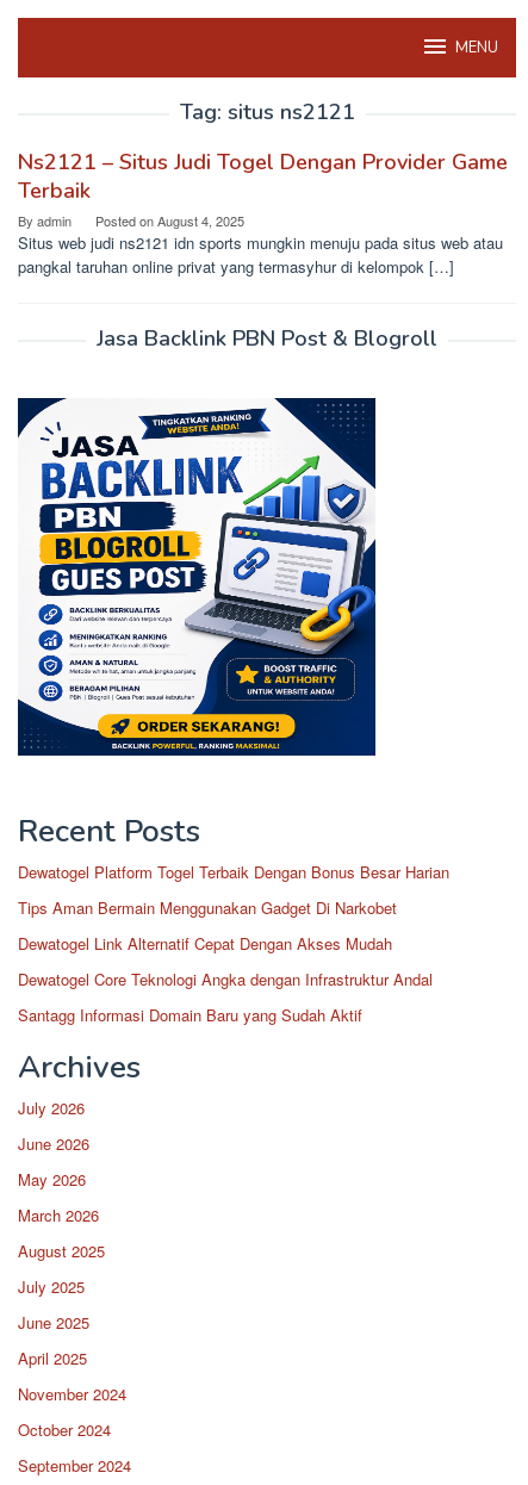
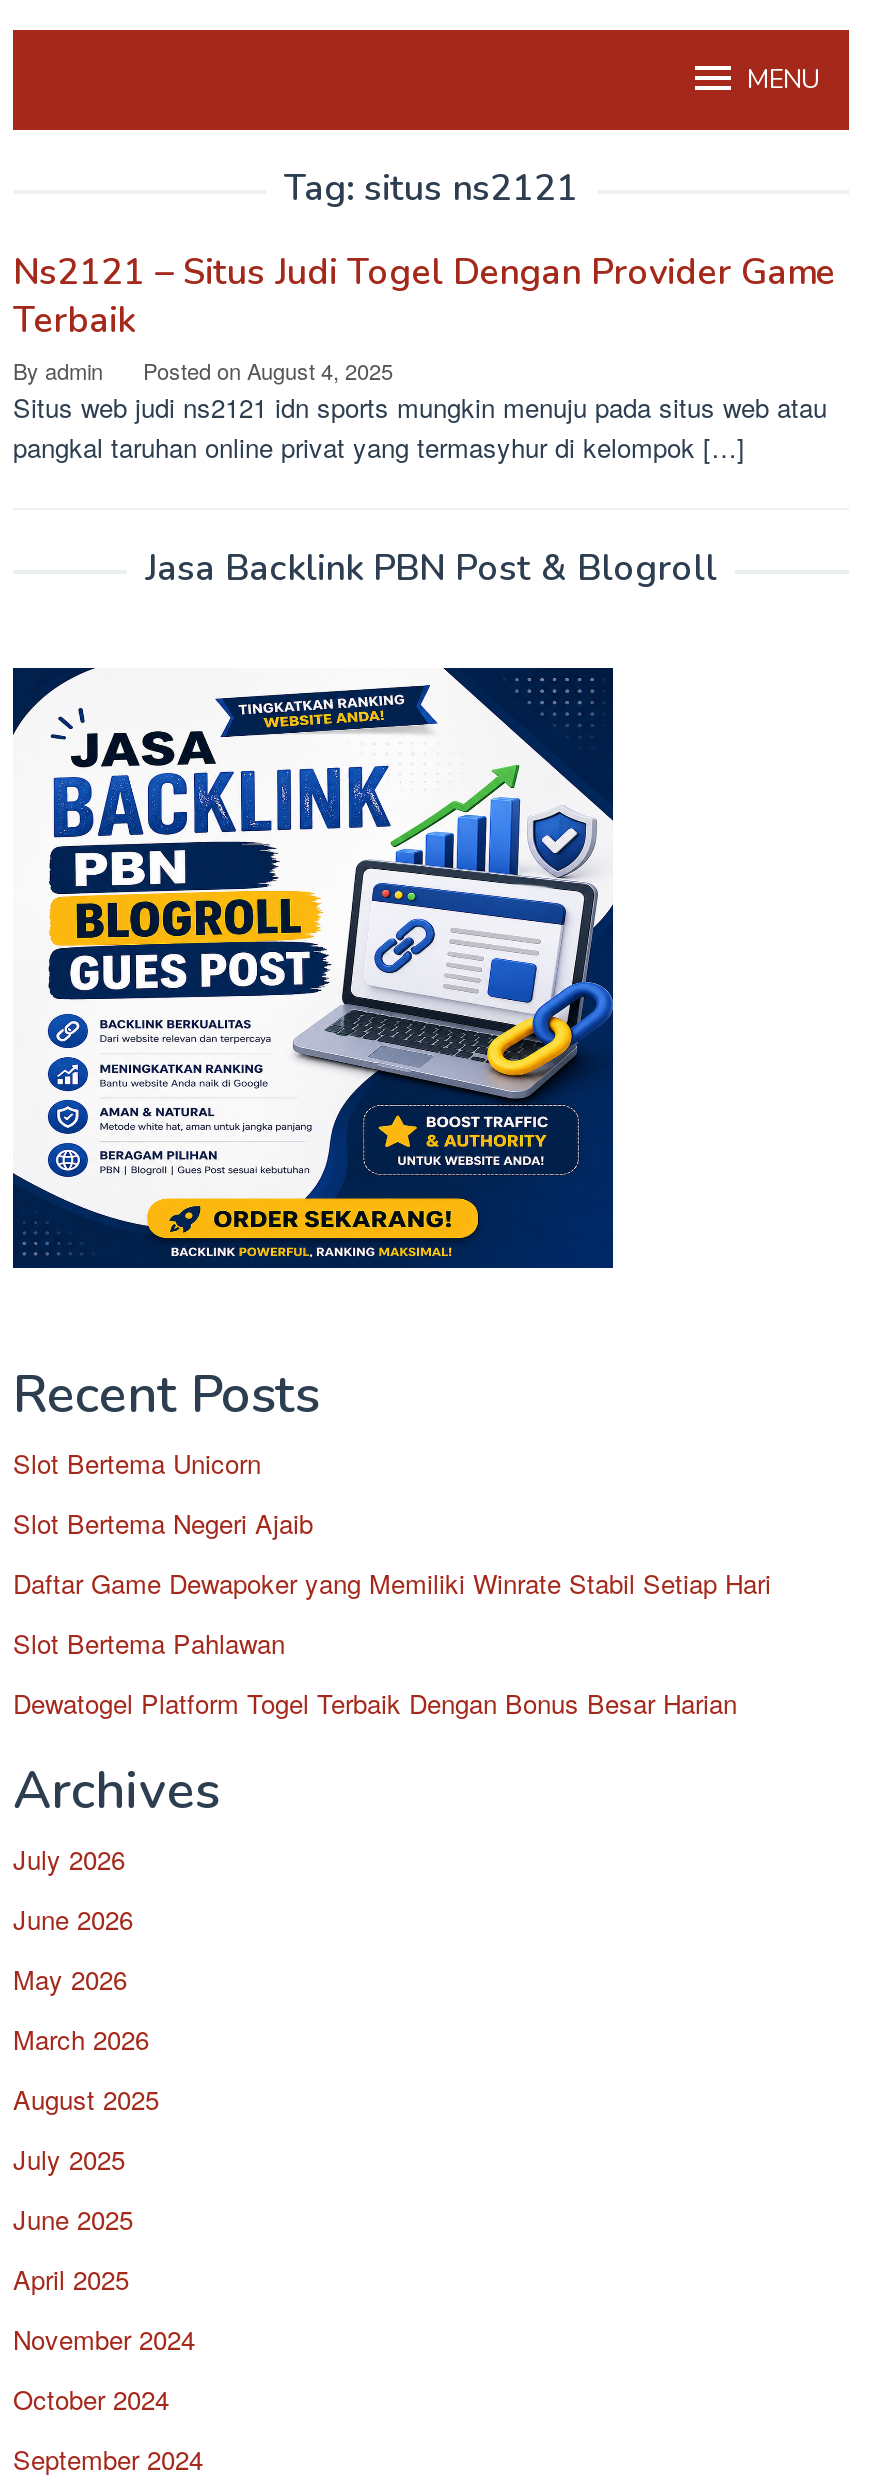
none -> [13,1444,771,1662] Slot Bertema Unicorn | Slot Bertema Negeri Ajaib | Daftar Game Dewapoker yang Memiliki Winrate Stabil Setiap Hari | Slot Bertema Pahlawan
moved [18,860,449,883] -> [13,1684,737,1722]: Dewatogel Platform Togel Terbaik Dengan Bonus Besar Harian
[18,896,433,1026] Tips Aman Bermain Menggunakan Gadget Di Narkobet | Dewatogel Link Alternatif Cepat Dengan Akses Mudah | Dewatogel Core Teknologi Angka dengan Infrastruktur Andal | Santagg Informasi Domain Baru yang Sudah Aktif -> none

